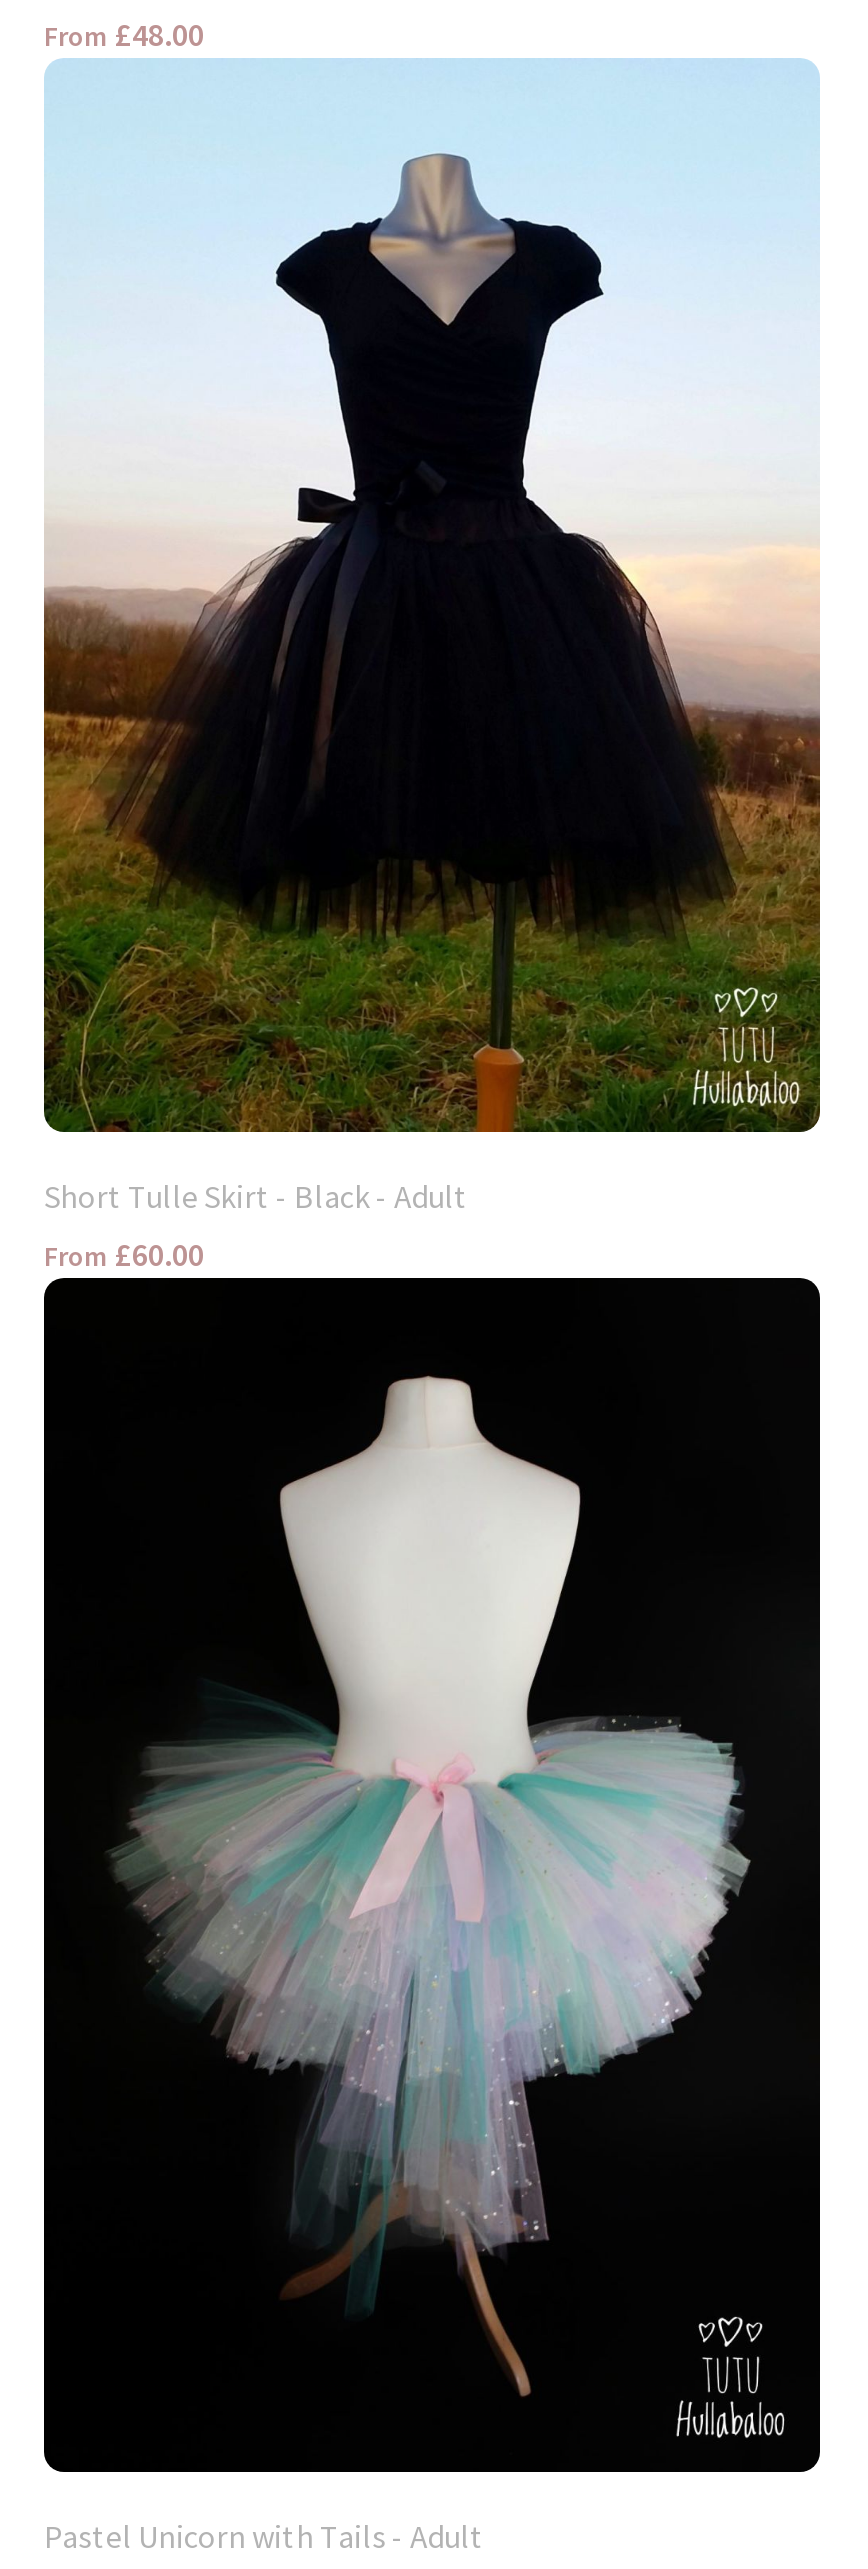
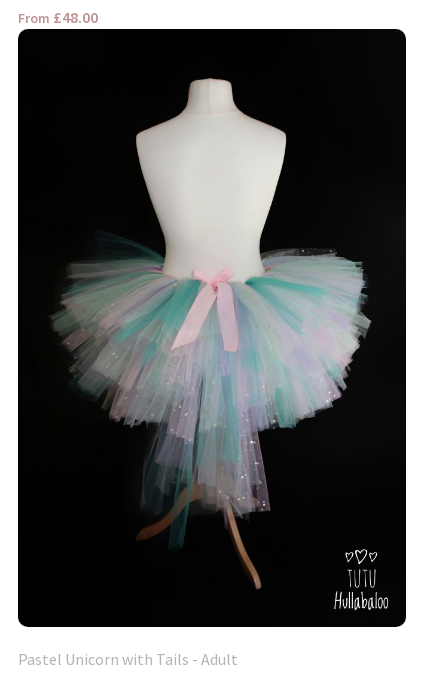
[42,58,822,1273] [image] | Short Tulle Skirt - Black - Adult | From £60.00 -> none

